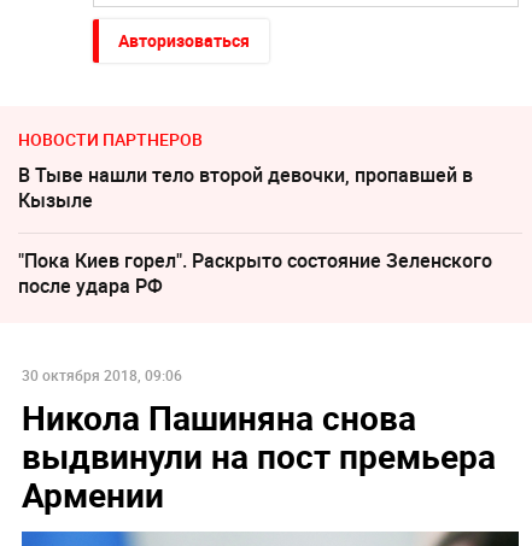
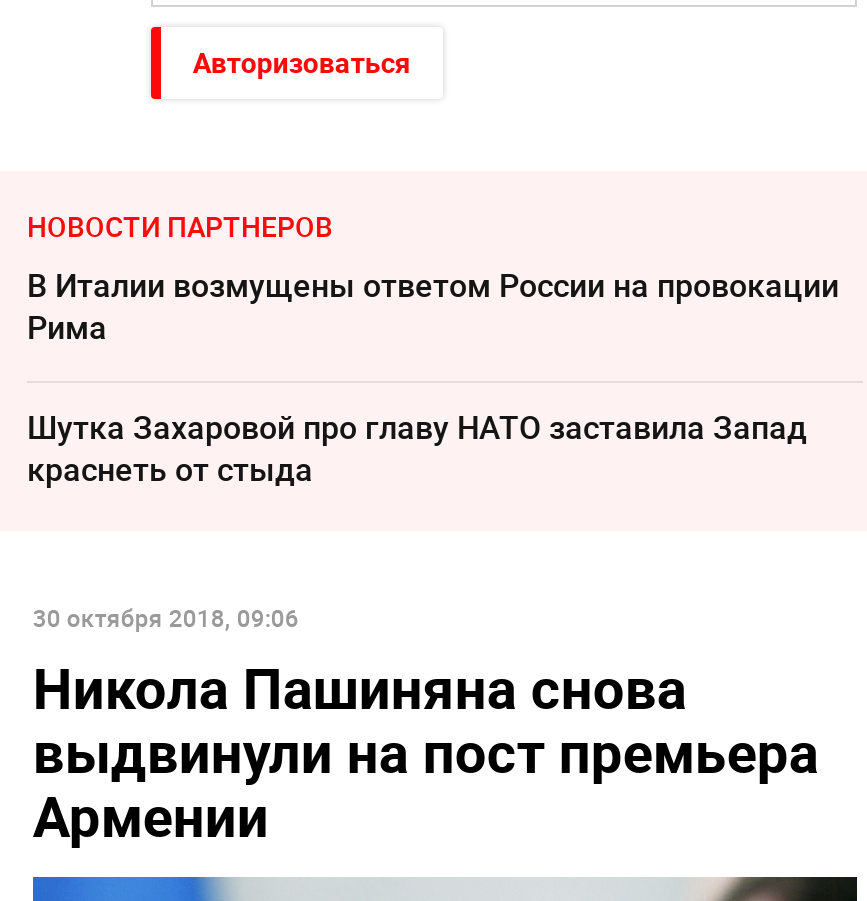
[18,162,473,213] В Тыве нашли тело второй девочки, пропавшей в | Кызыле -> [27,263,839,349] В Италии возмущены ответом России на провокации | Рима
[18,247,492,299] "Пока Киев горел". Раскрыто состояние Зеленского | после удара РФ -> [27,405,807,491] Шутка Захаровой про главу НАТО заставила Запад | краснеть от стыда

